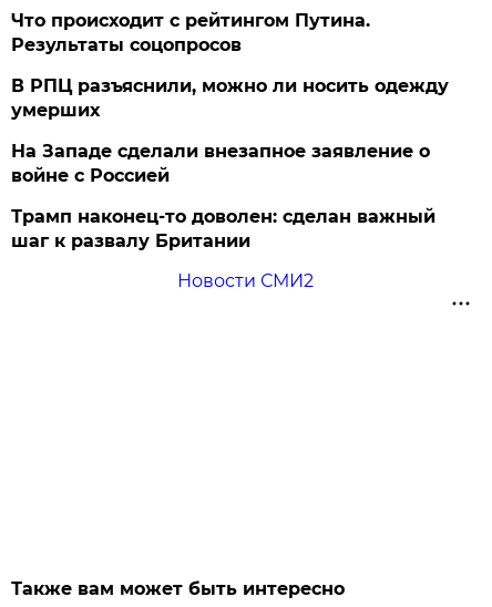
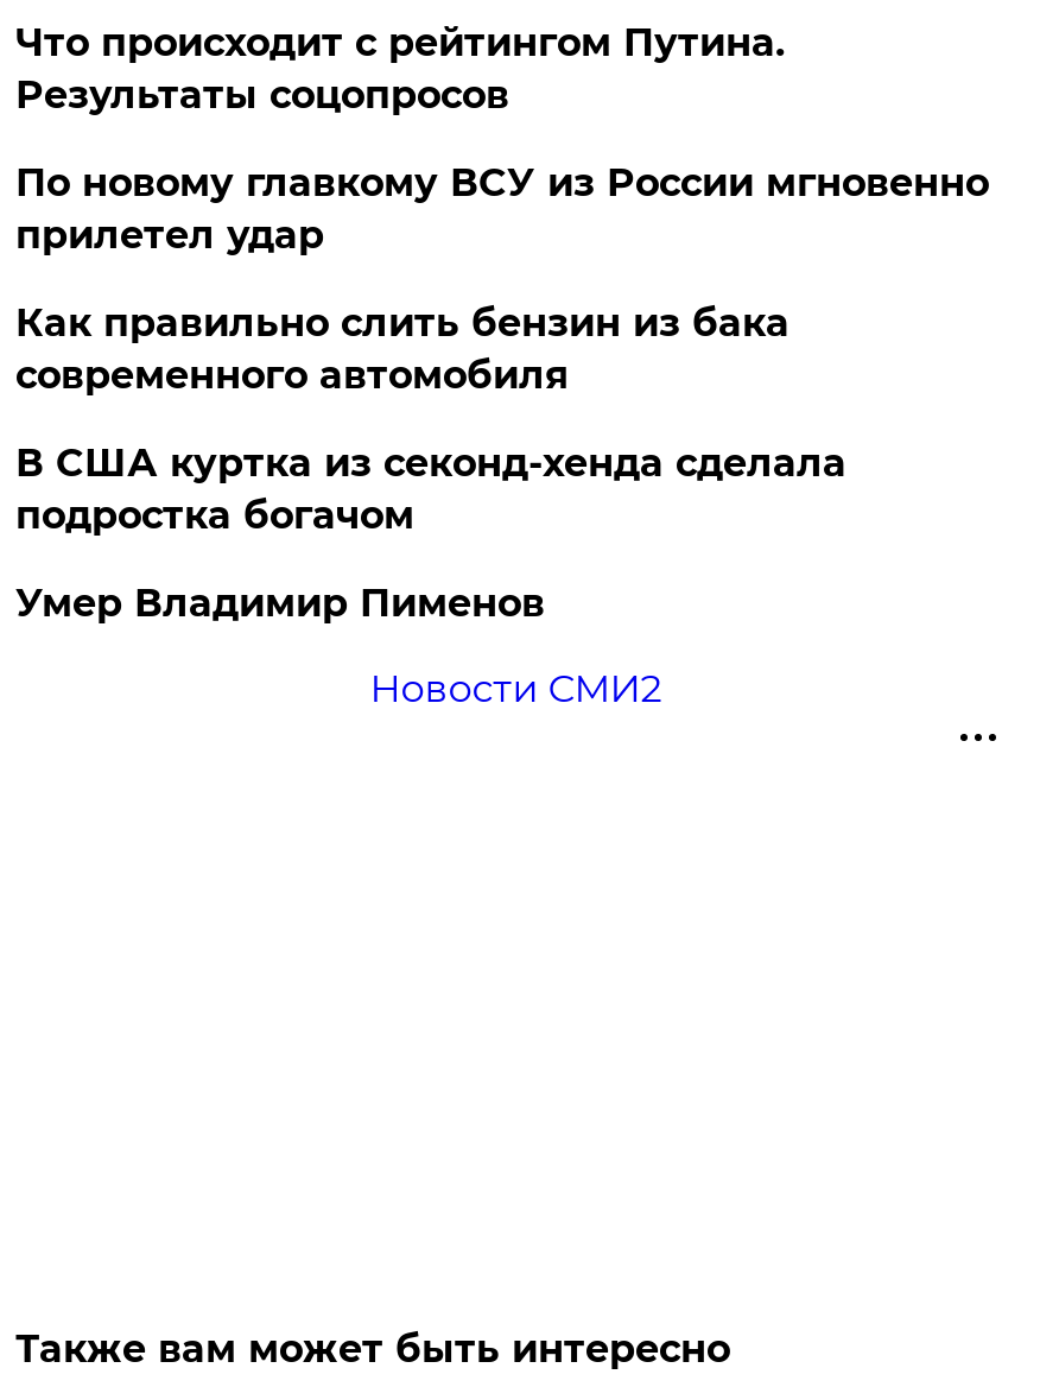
[12,75,449,251] В РПЦ разъяснили, можно ли носить одежду | умерших | На Западе сделали внезапное заявление о | войне с Россией | Трамп наконец-то доволен: сделан важный | шаг к развалу Британии -> [15,160,989,626] По новому главкому ВСУ из России мгновенно | прилетел удар | Как правильно слить бензин из бака | современного автомобиля | В США куртка из секонд-хенда сделала | подростка богачом | Умер Владимир Пименов

